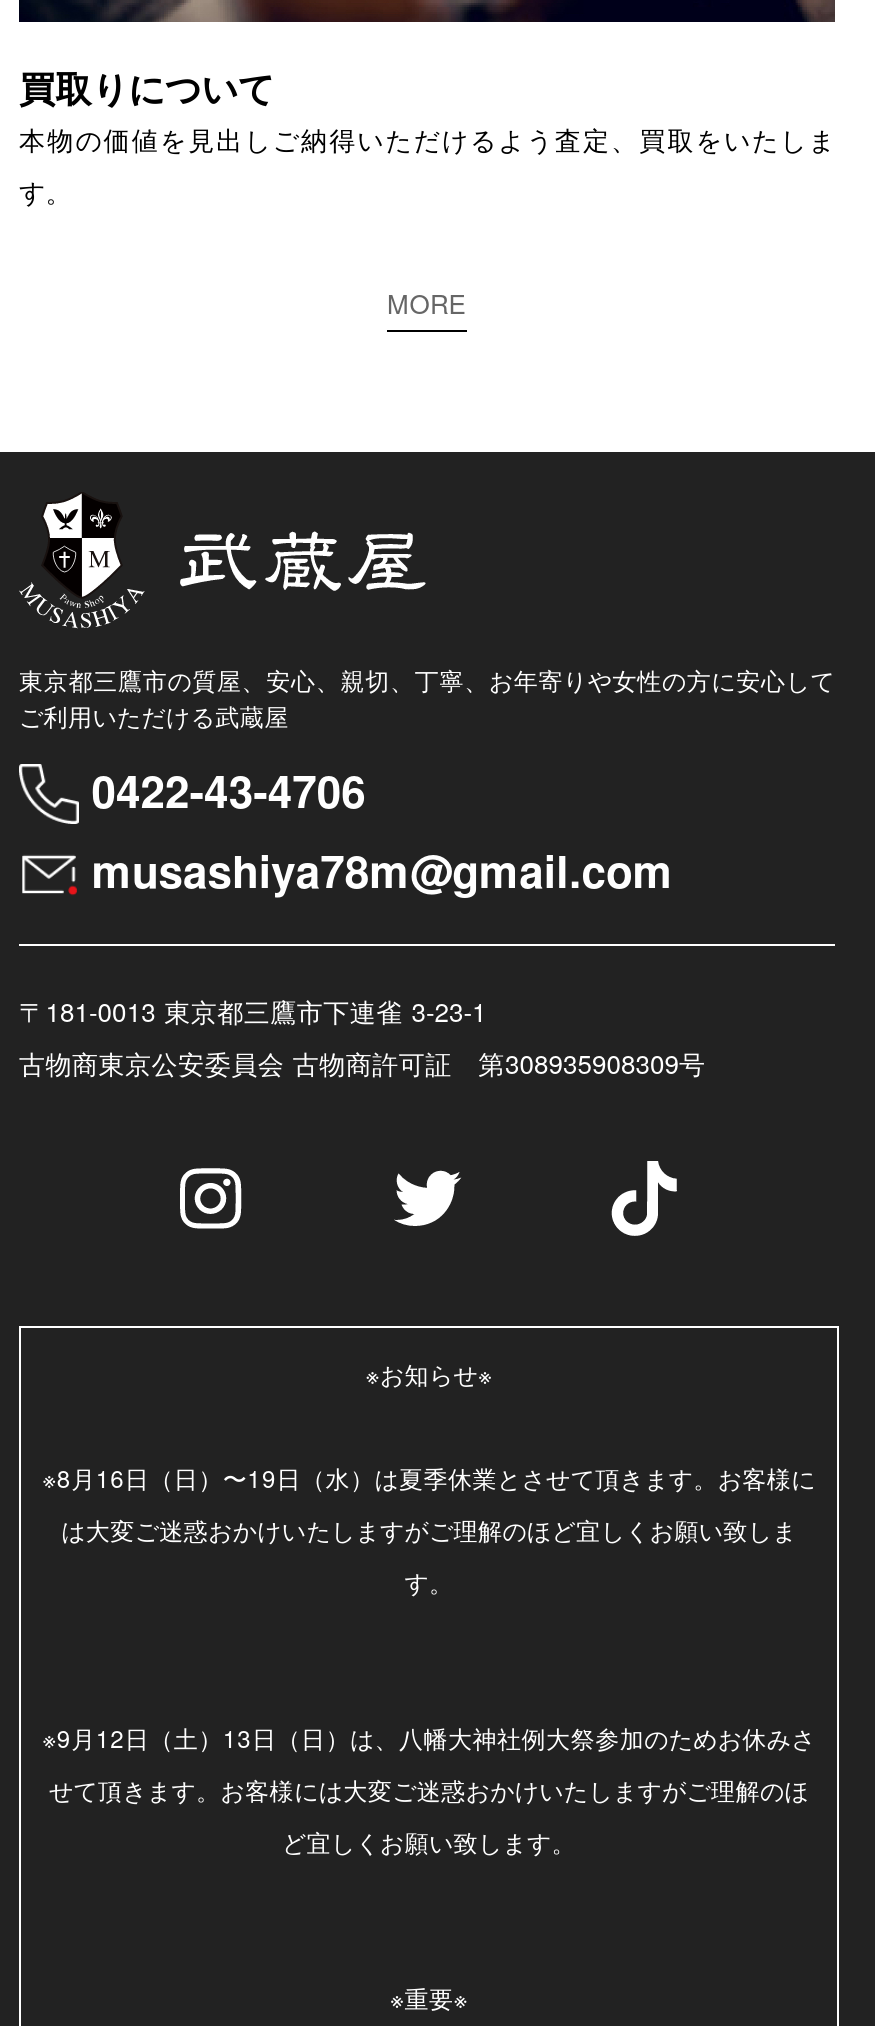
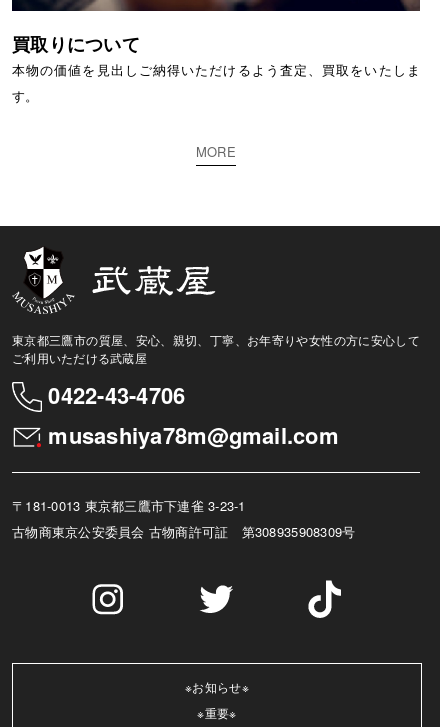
[42,1461,816,1599] ※8月16日（日）〜19日（水）は夏季休業とさせて頂きます。お客様に | は大変ご迷惑おかけいたしますがご理解のほど宜しくお願い致しま | す。 -> none
[42,1721,816,1859] ※9月12日（土）13日（日）は、八幡大神社例大祭参加のためお休みさ | せて頂きます。お客様には大変ご迷惑おかけいたしますがご理解のほ | ど宜しくお願い致します。 -> none

